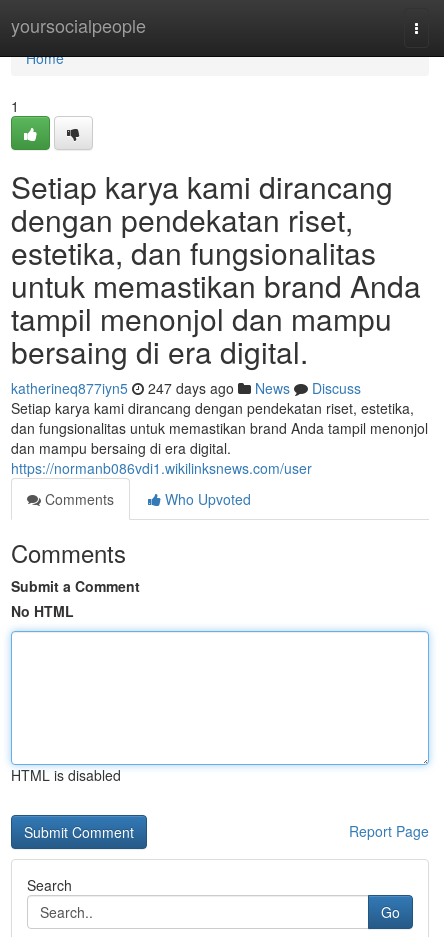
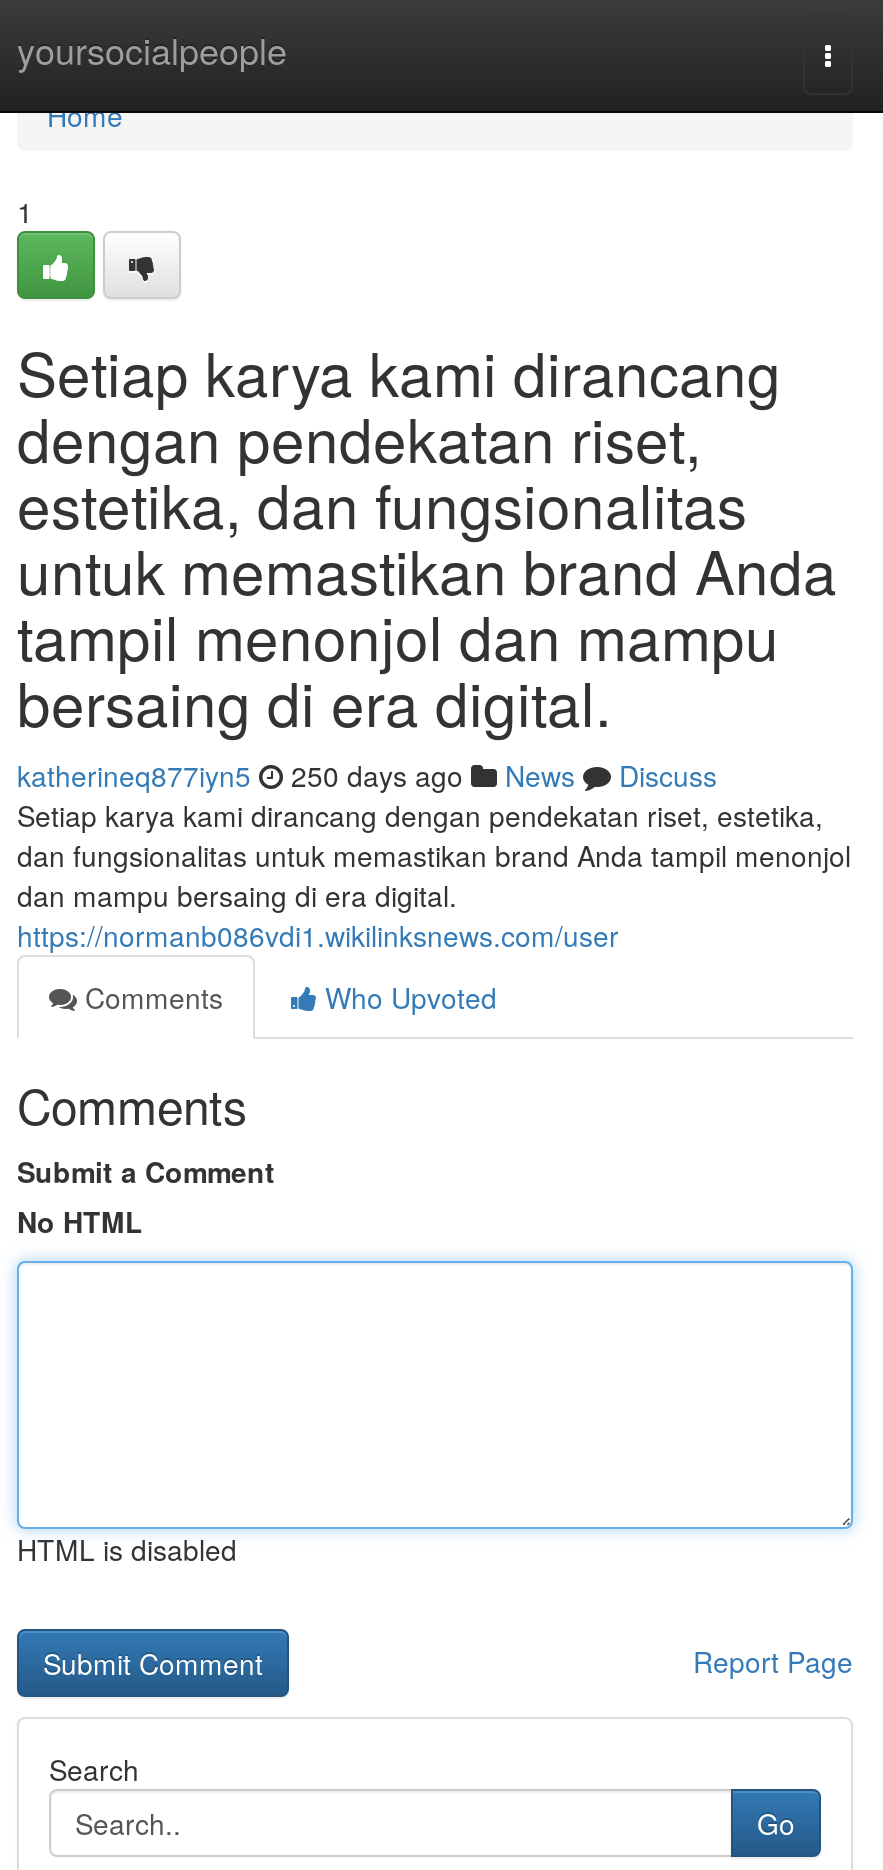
[11,378,361,398] katherineq877iyn5 247 days ago News Discuss -> [17,755,717,795] katherineq877iyn5 250 days ago News Discuss

